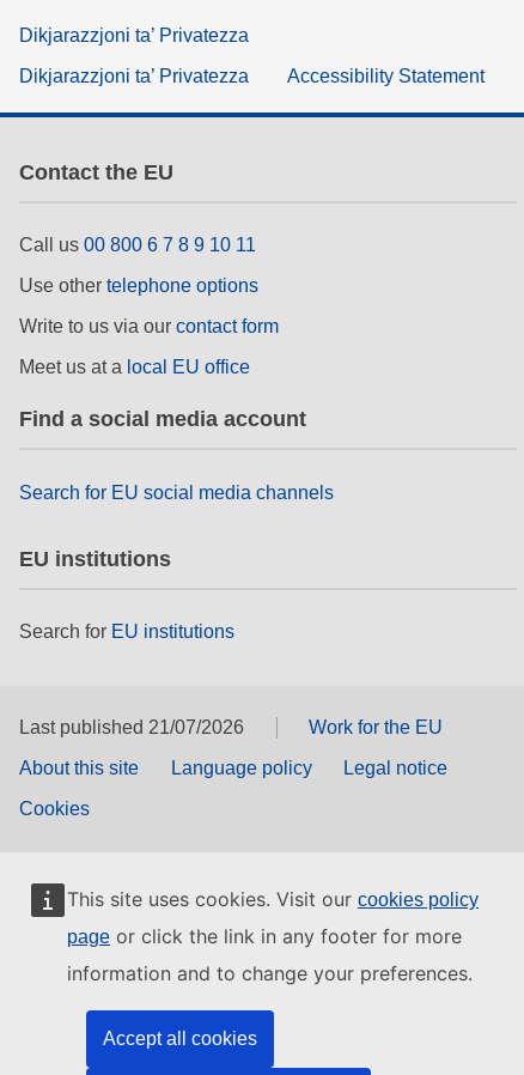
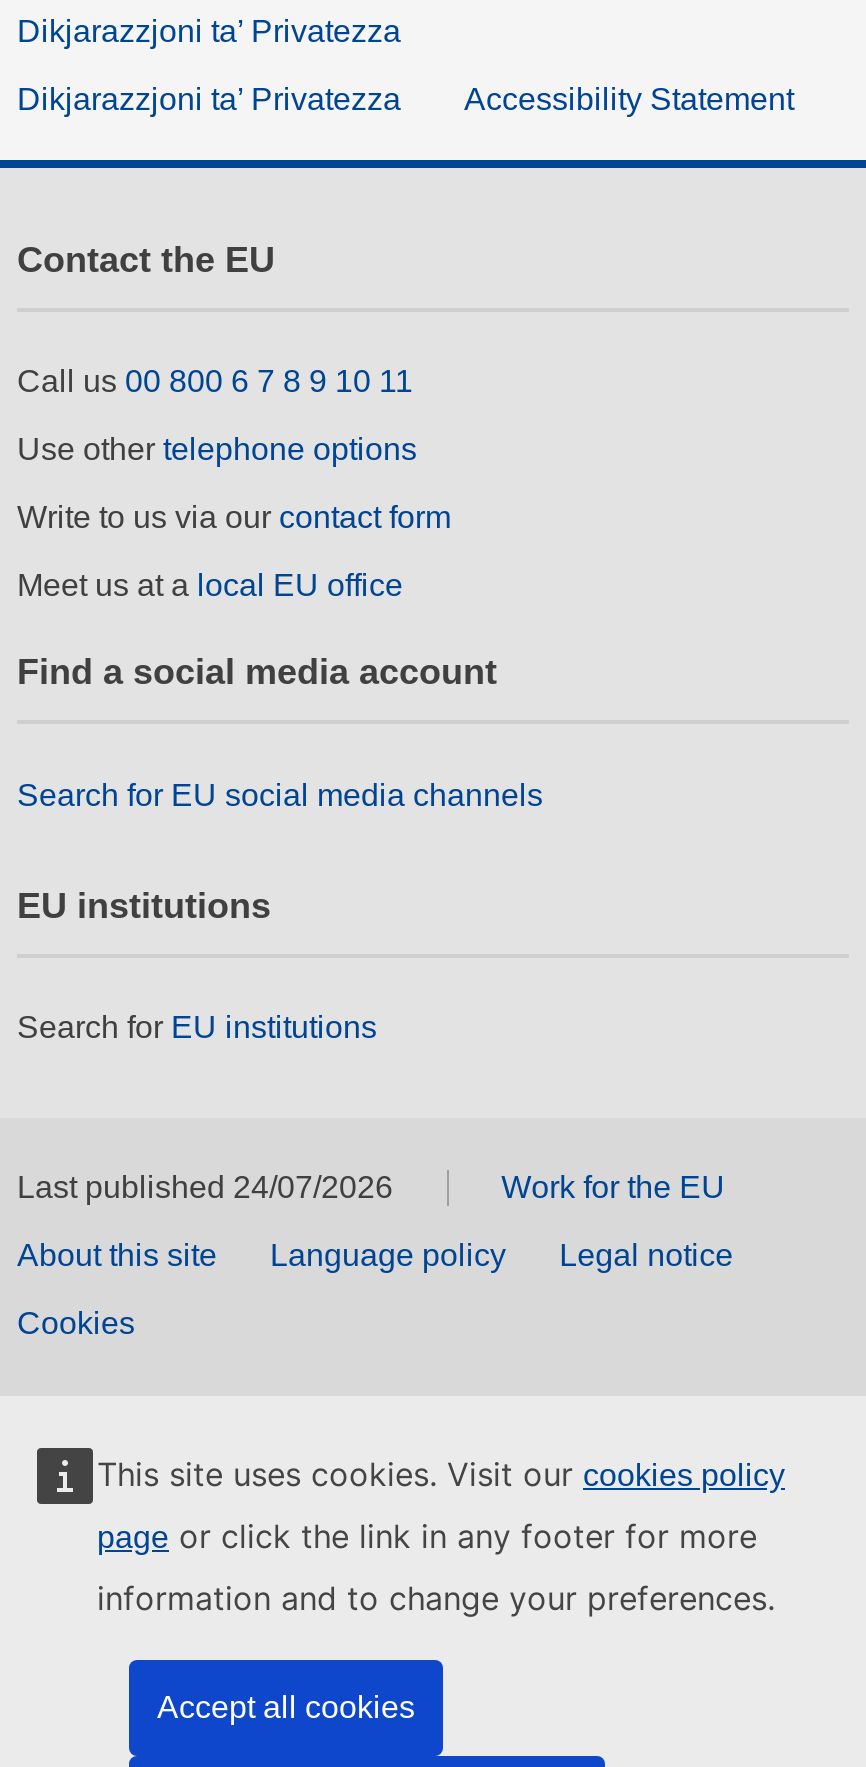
[19,718,244,738] Last published 21/07/2026 -> [17,1171,393,1205] Last published 24/07/2026

